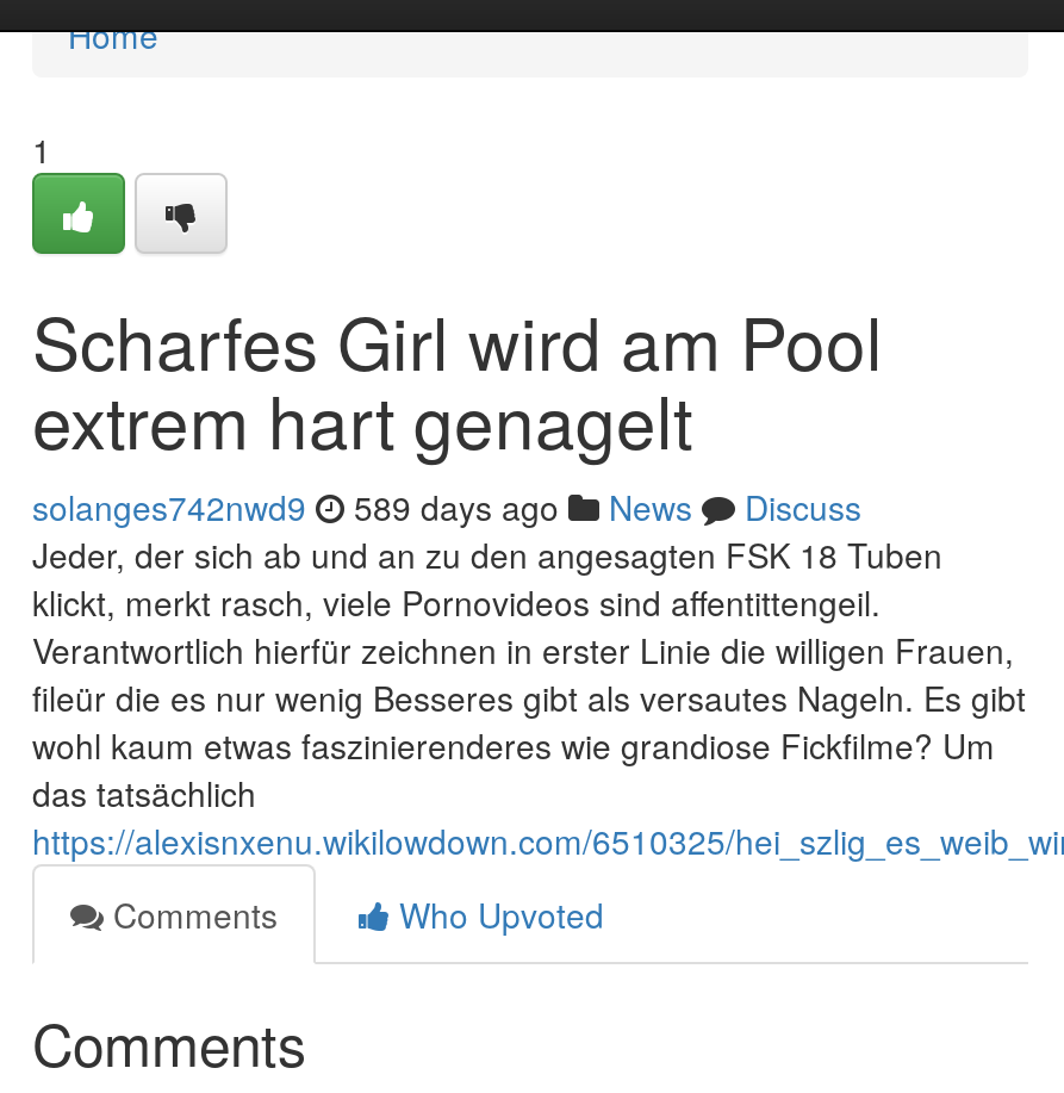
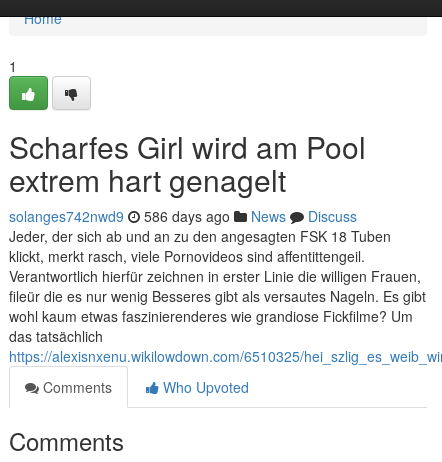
[32,483,861,530] solanges742nwd9 589 days ago News Discuss -> [9,206,357,226] solanges742nwd9 586 days ago News Discuss

